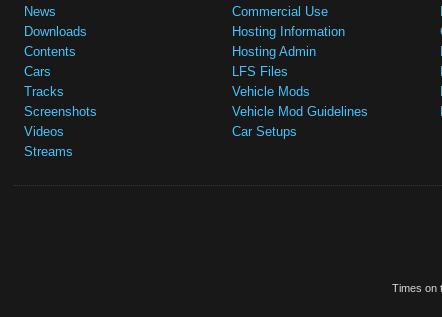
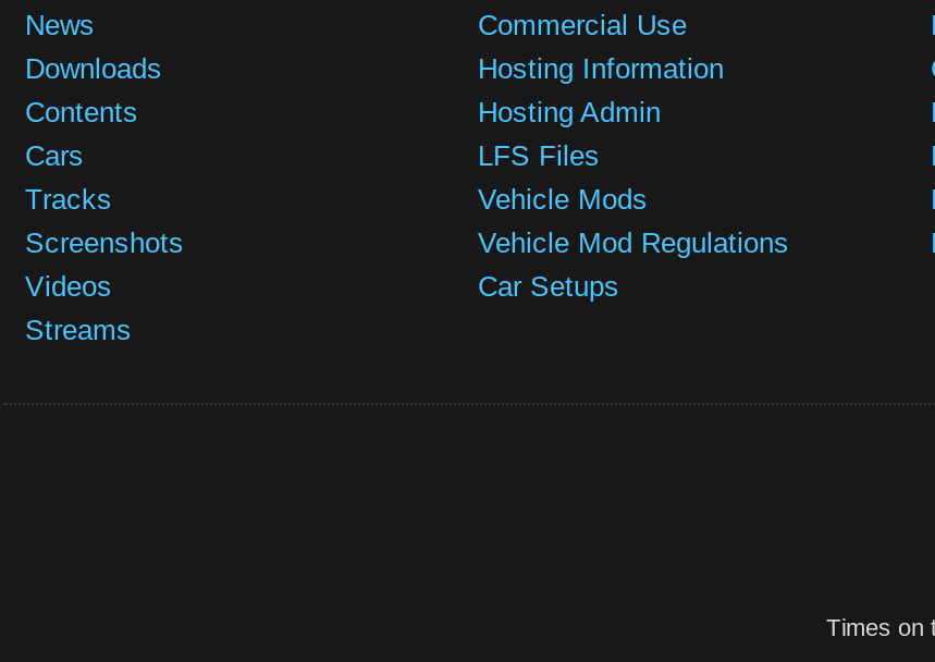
[232,104,368,119] Vehicle Mod Guidelines -> [478,226,789,259] Vehicle Mod Regulations

